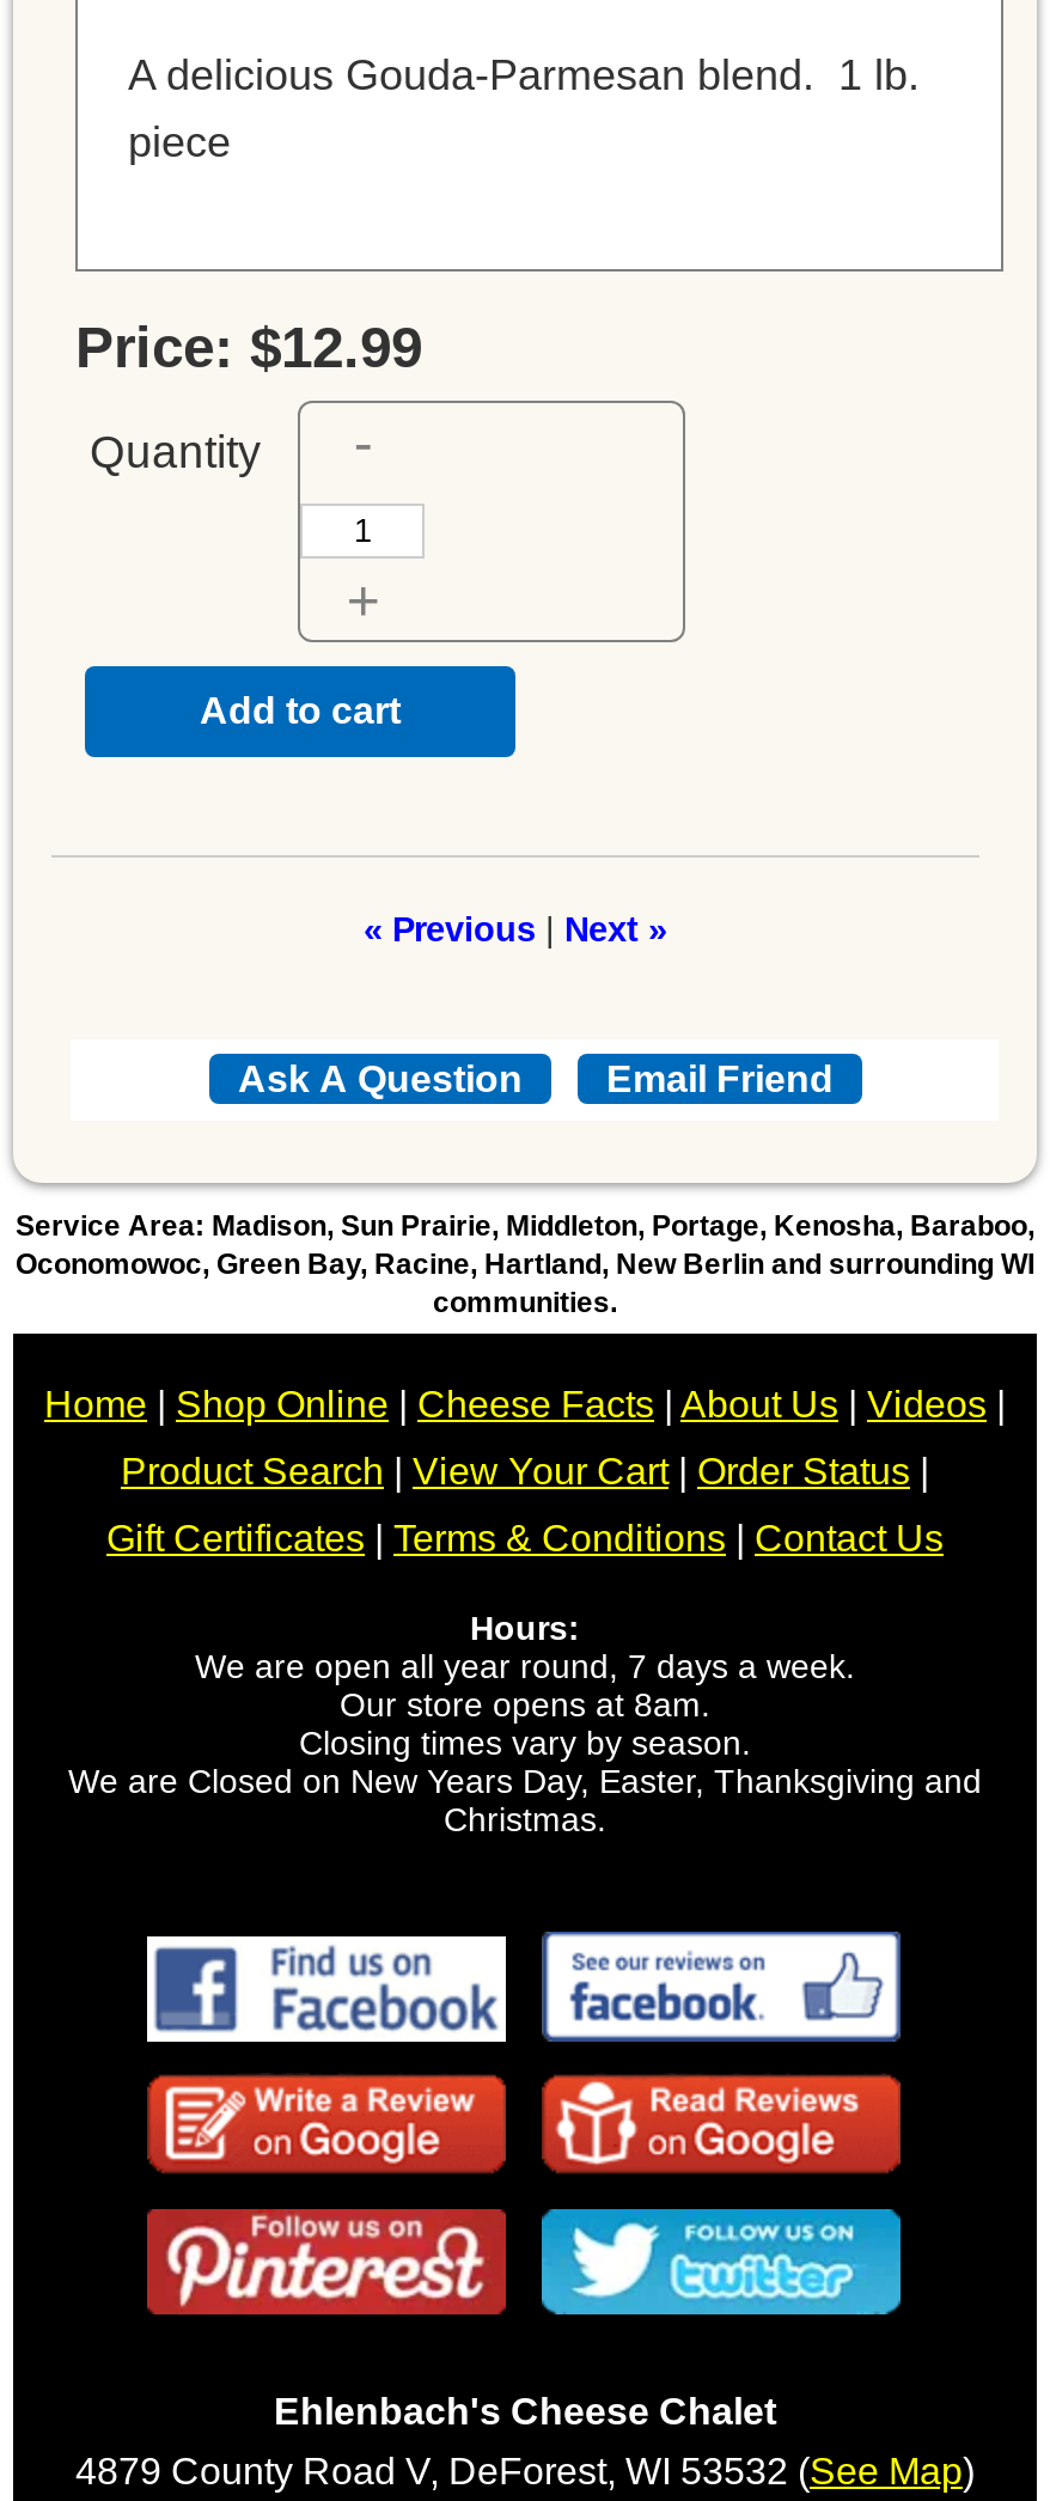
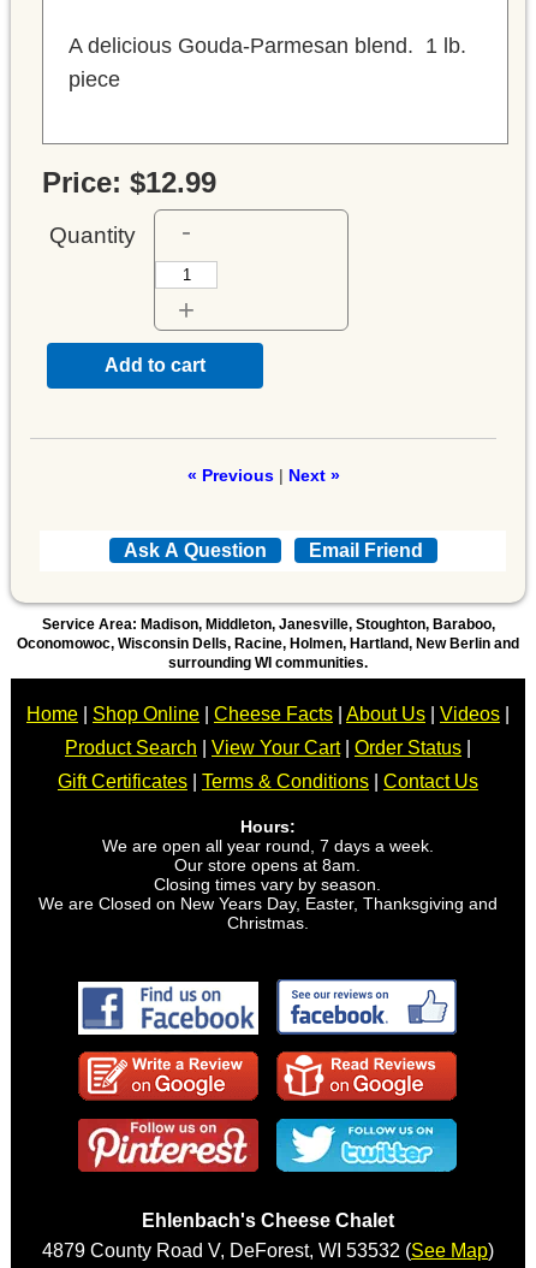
[16,1209,1034,1319] Service Area: Madison, Sun Prairie, Middleton, Portage, Kenosha, Baraboo, | Oconomowoc, Green Bay, Racine, Hartland, New Berlin and surrounding WI | communities. -> [17,616,519,671] Service Area: Madison, Middleton, Janesville, Stoughton, Baraboo, | Oconomowoc, Wisconsin Dells, Racine, Holmen, Hartland, New Berlin and | surrounding WI communities.

